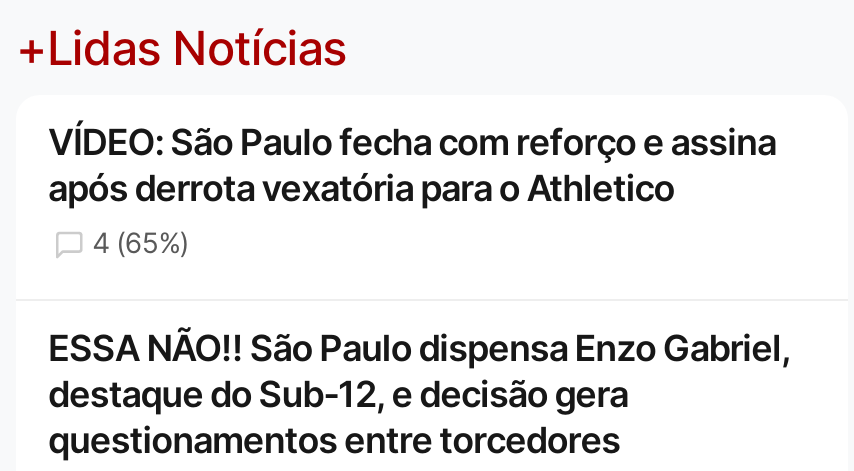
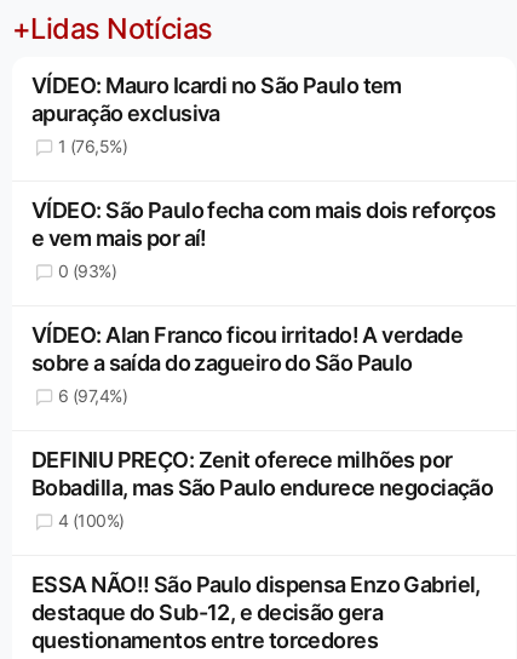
[48,120,776,258] VÍDEO: São Paulo fecha com reforço e assina | após derrota vexatória para o Athletico | 4 (65%) -> [31,72,496,530] VÍDEO: Mauro Icardi no São Paulo tem | apuração exclusiva | 1 (76,5%) | VÍDEO: São Paulo fecha com mais dois reforços | e vem mais por aí! | 0 (93%) | VÍDEO: Alan Franco ficou irritado! A verdade | sobre a saída do zagueiro do São Paulo | 6 (97,4%) | DEFINIU PREÇO: Zenit oferece milhões por | Bobadilla, mas São Paulo endurece negociação | 4 (100%)

